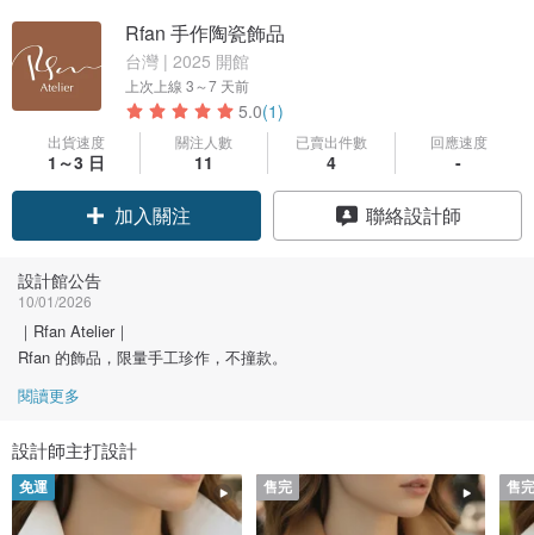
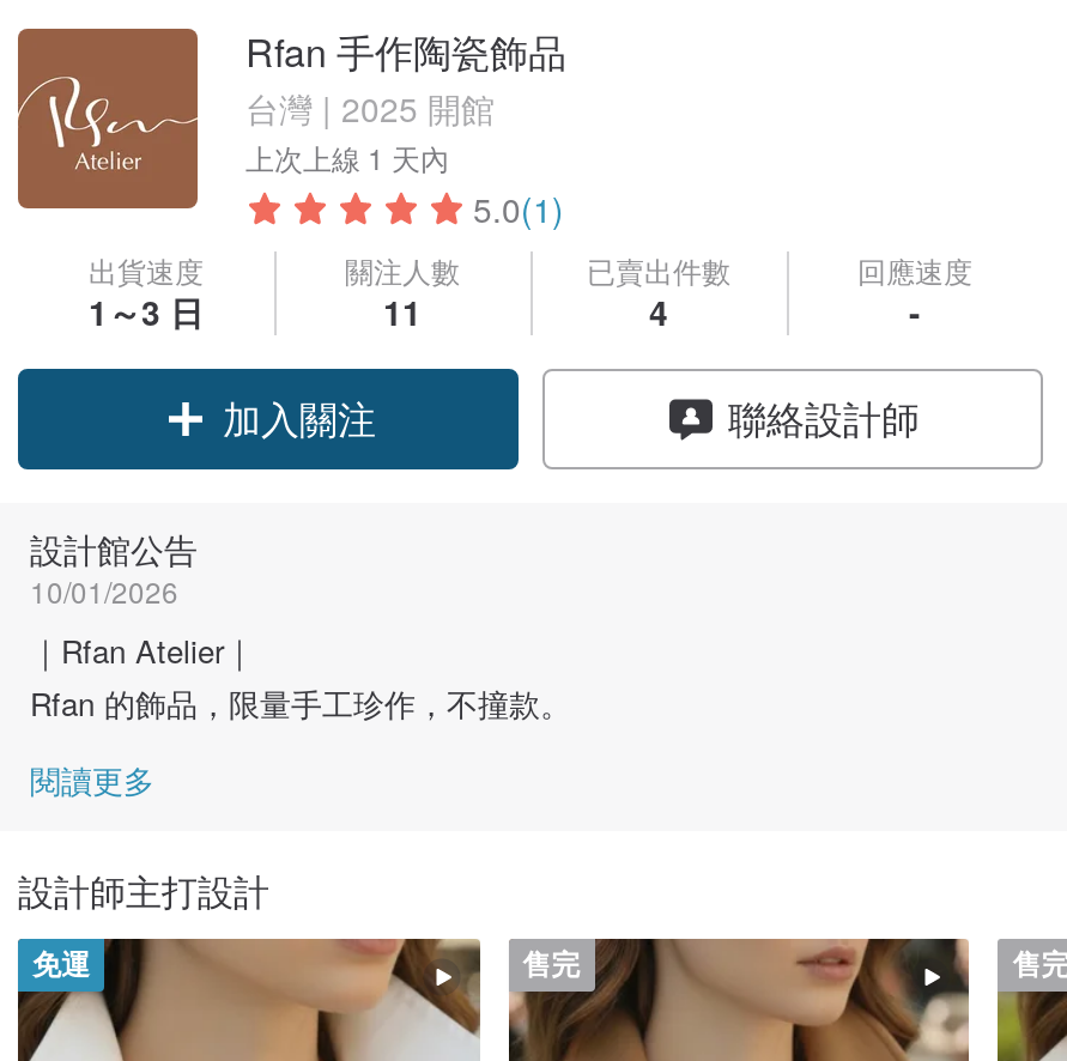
[125,75,249,95] 上次上線3～7 天前 -> [245,137,449,177] 上次上線1 天內

